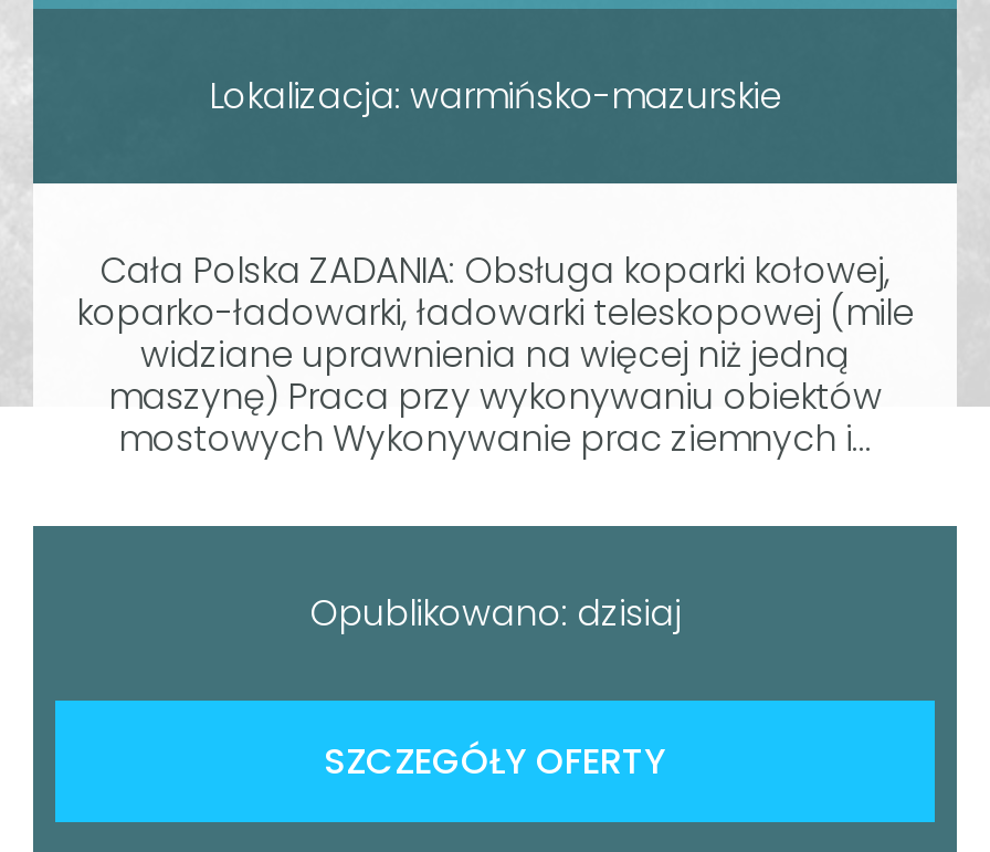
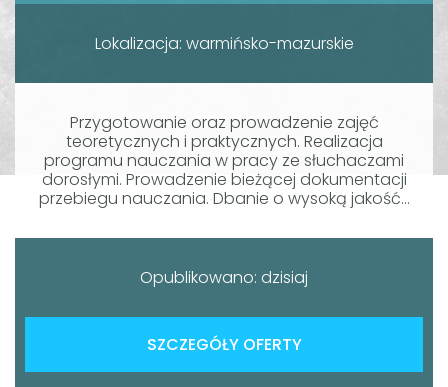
[76,244,914,463] Cała Polska ZADANIA: Obsługa koparki kołowej, | koparko-ładowarki, ładowarki teleskopowej (mile | widziane uprawnienia na więcej niż jedną | maszynę) Praca przy wykonywaniu obiektów | mostowych Wykonywanie prac ziemnych i... -> [38,111,409,210] Przygotowanie oraz prowadzenie zajęć | teoretycznych i praktycznych. Realizacja | programu nauczania w pracy ze słuchaczami | dorosłymi. Prowadzenie bieżącej dokumentacji | przebiegu nauczania. Dbanie o wysoką jakość...

